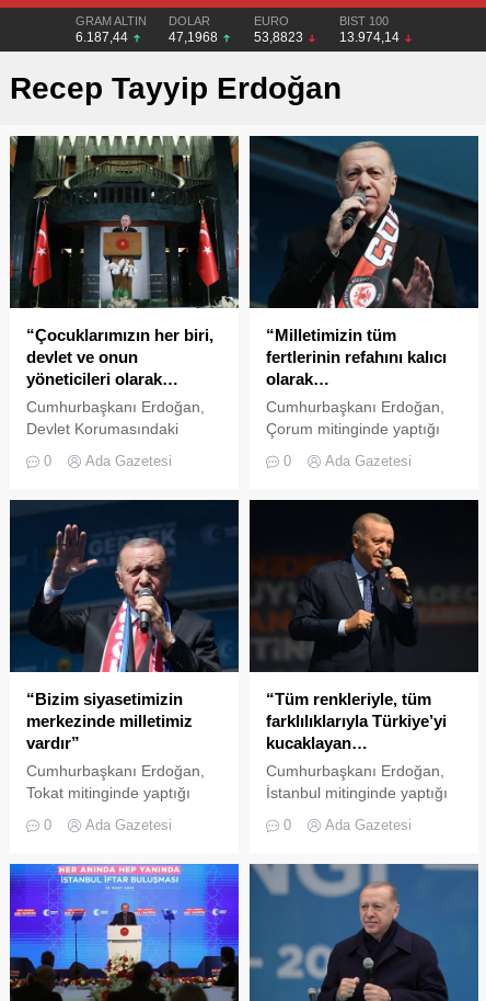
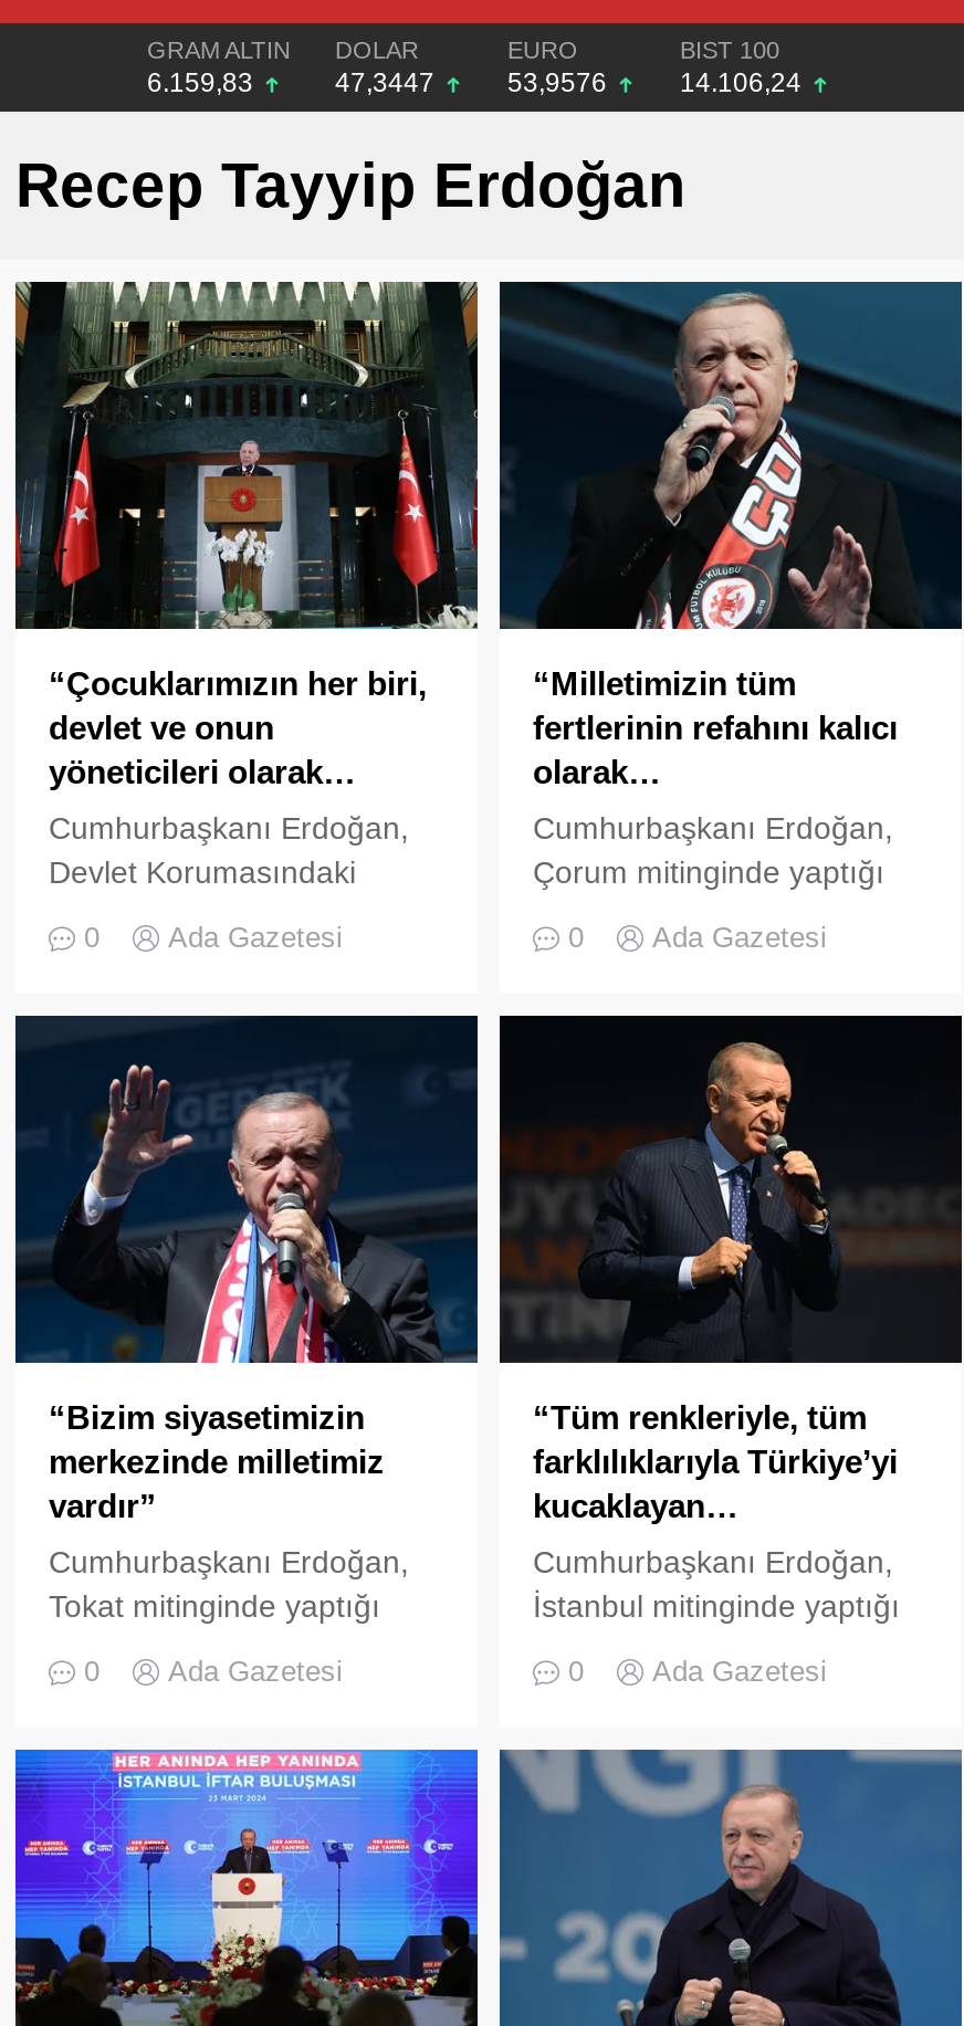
[75,30,131,45] 6.187,44 -> [147,67,260,98] 6.159,83
[168,30,221,45] 47,1968 -> [335,67,441,98] 47,3447
[253,30,306,45] 53,8823 -> [507,67,614,98] 53,9576
[339,30,402,45] 13.974,14 -> [680,67,808,98] 14.106,24

